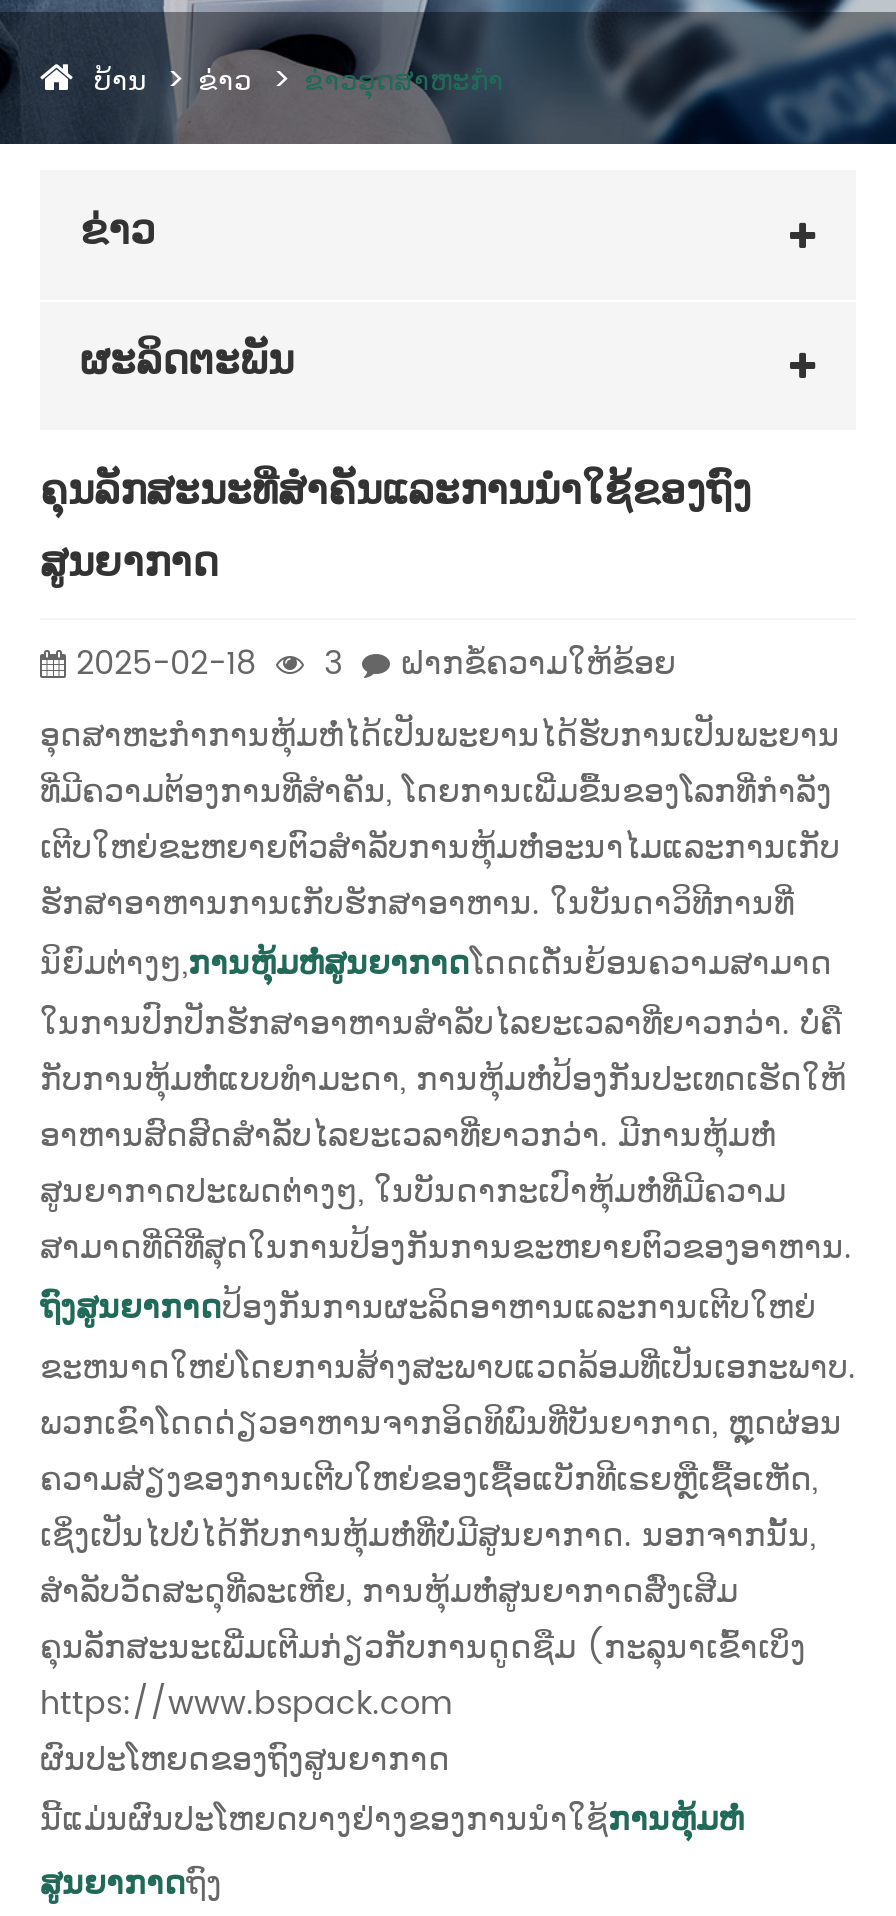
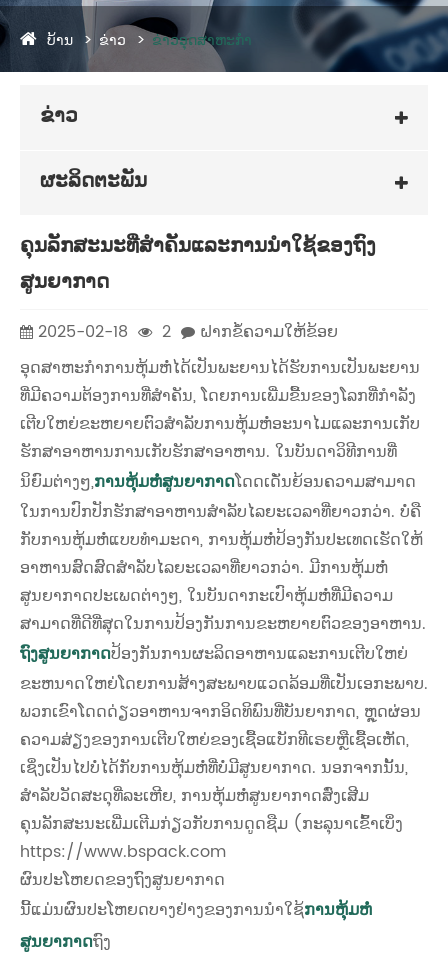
[314,638,342,690] 3 -> [157,319,171,345] 2

